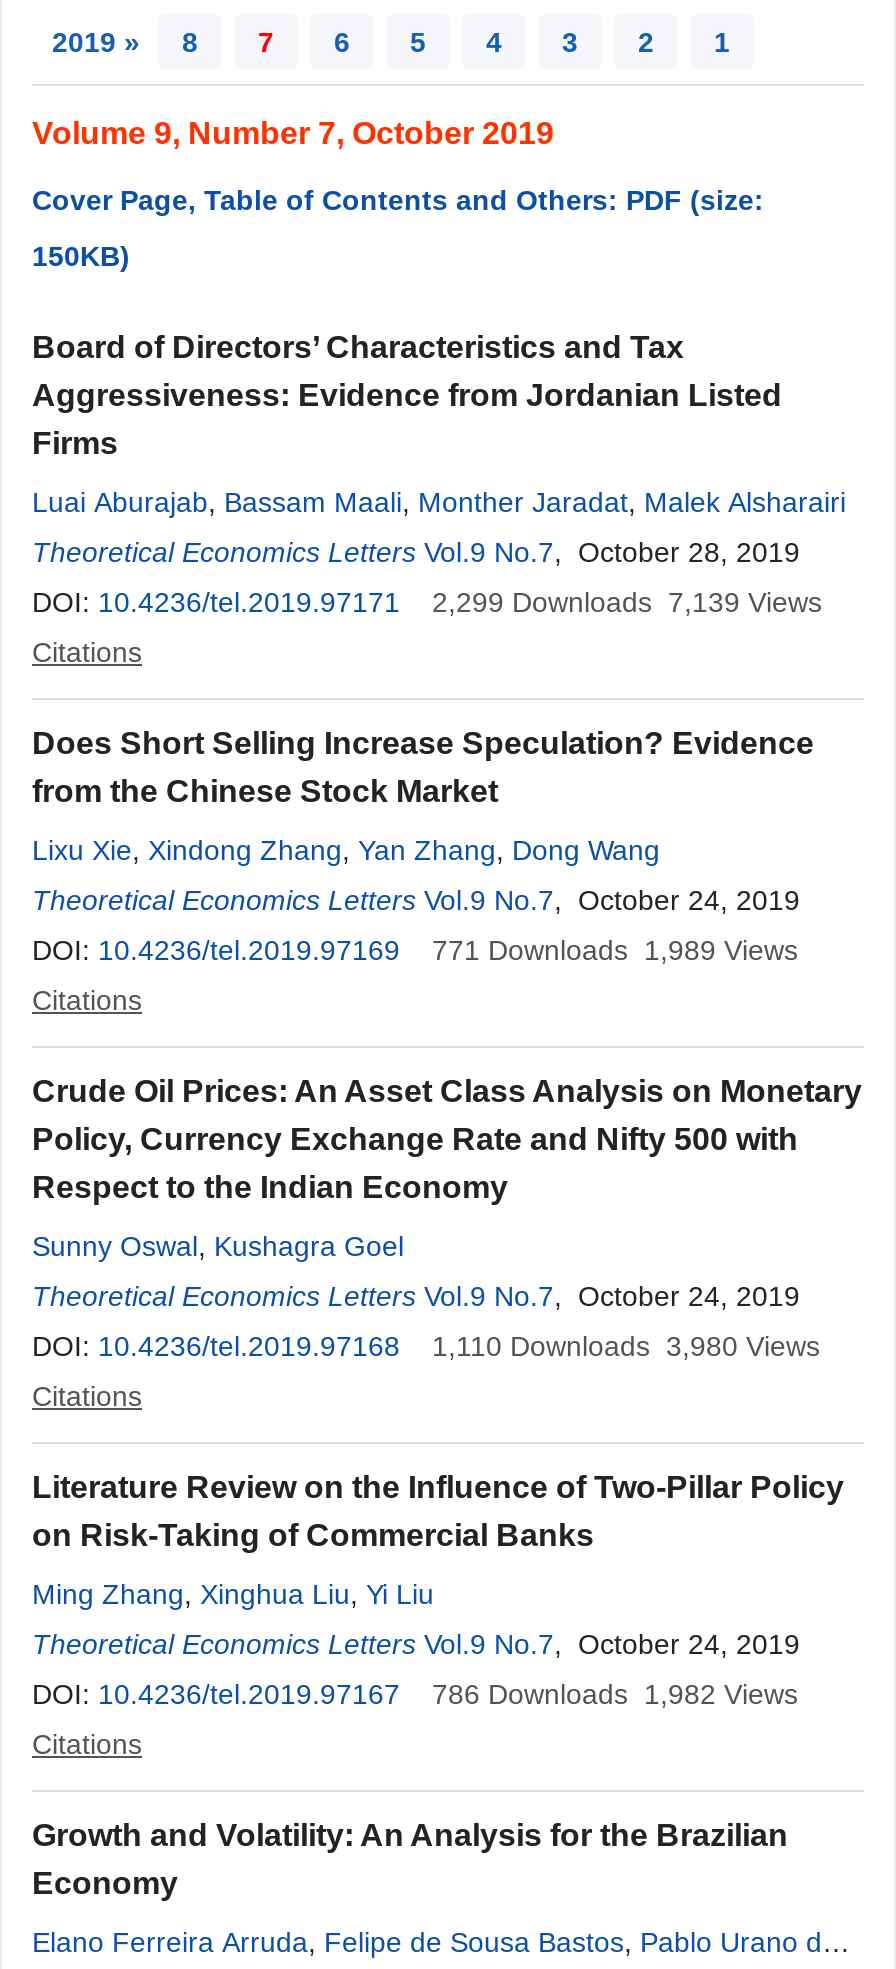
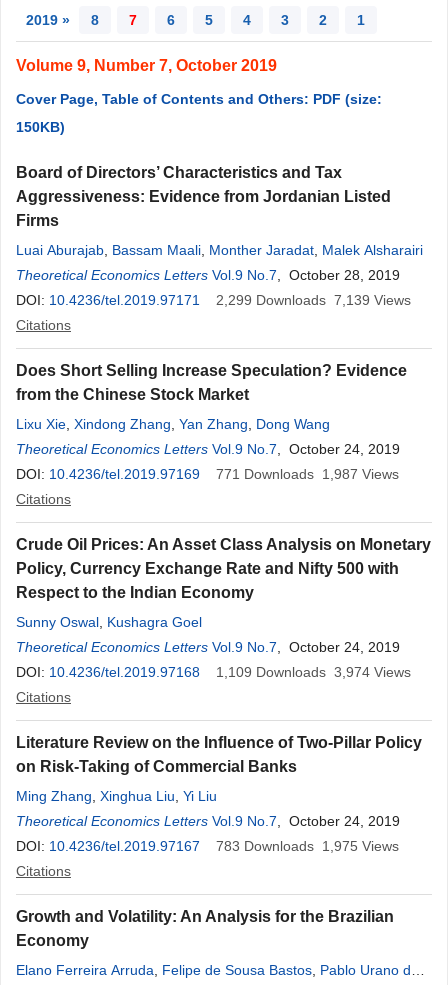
[432,934,798,966] 771 Downloads 1,989 Views -> [216,466,399,482] 771 Downloads 1,987 Views
[432,1330,820,1362] 1,110 Downloads 3,980 Views -> [216,664,411,680] 1,109 Downloads 3,974 Views
[432,1678,798,1710] 786 Downloads 1,982 Views -> [216,838,399,854] 783 Downloads 1,975 Views

